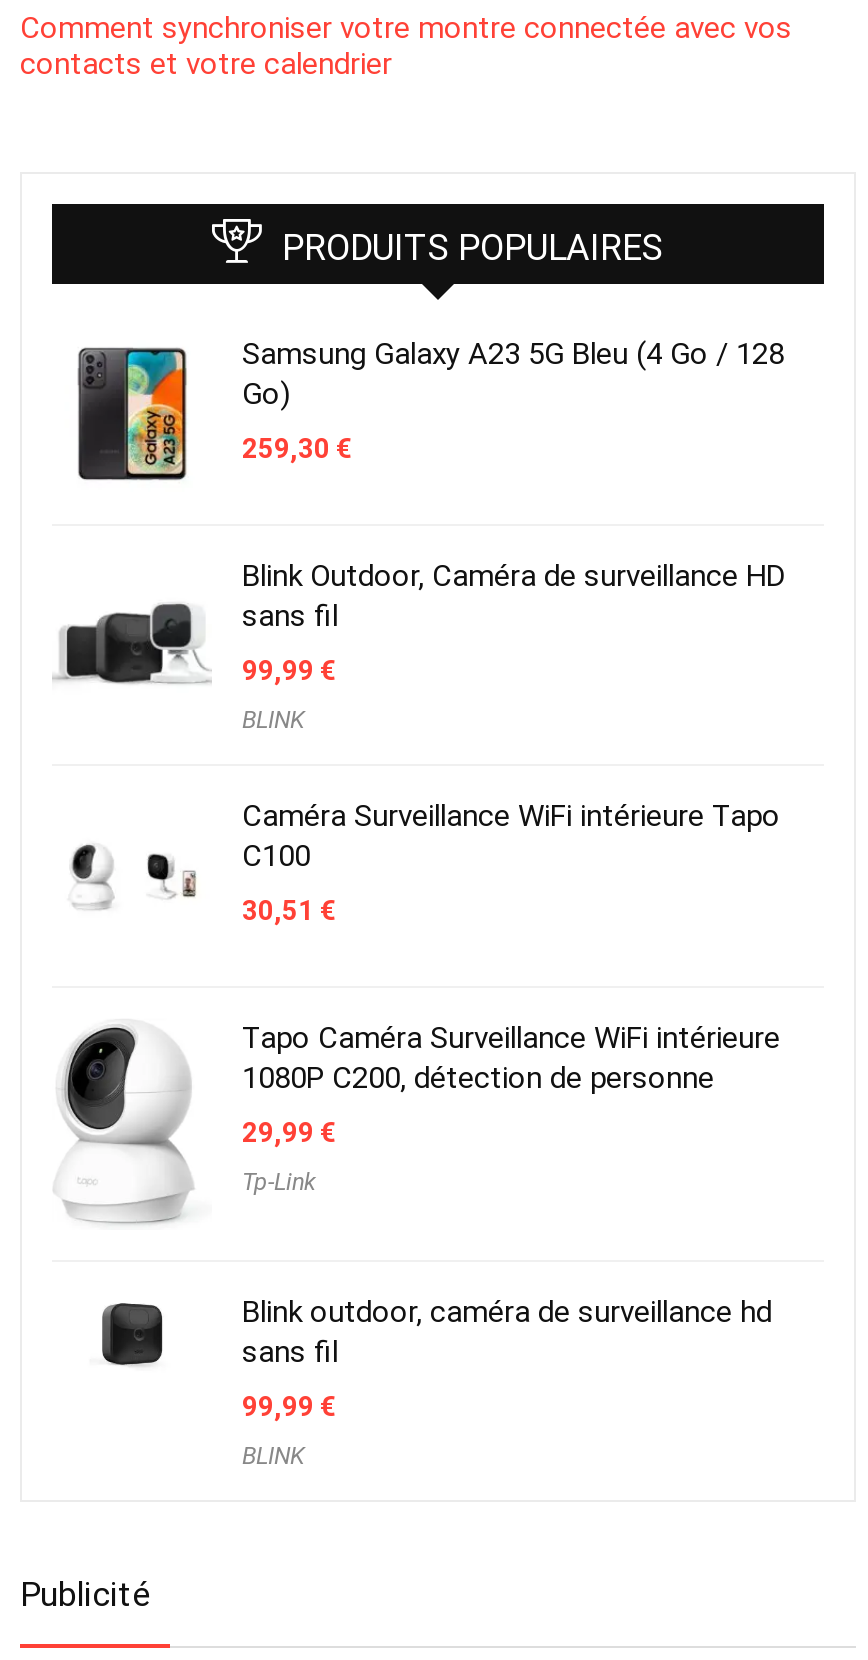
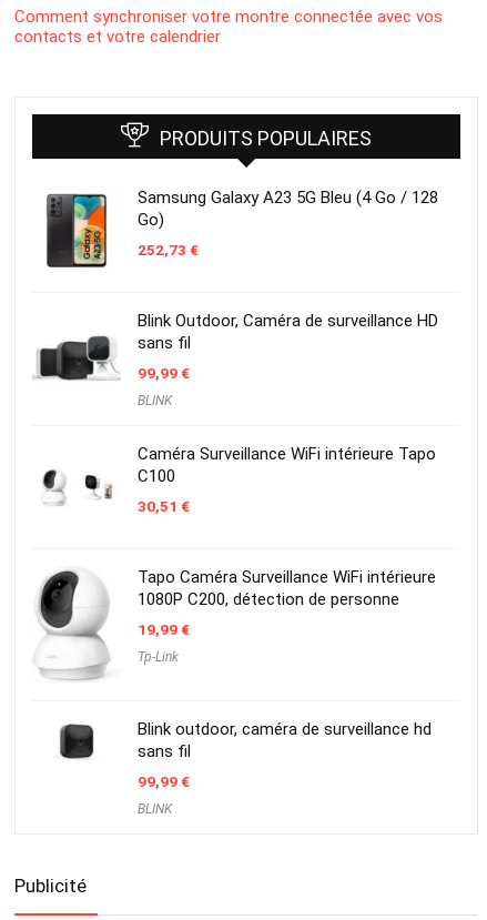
[242,431,352,463] 259,30 € -> [138,240,199,258] 252,73 €
[242,1115,336,1147] 29,99 € -> [138,620,190,638] 19,99 €

